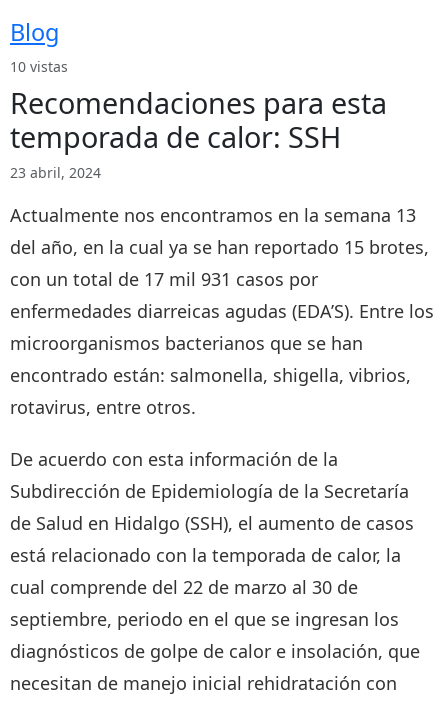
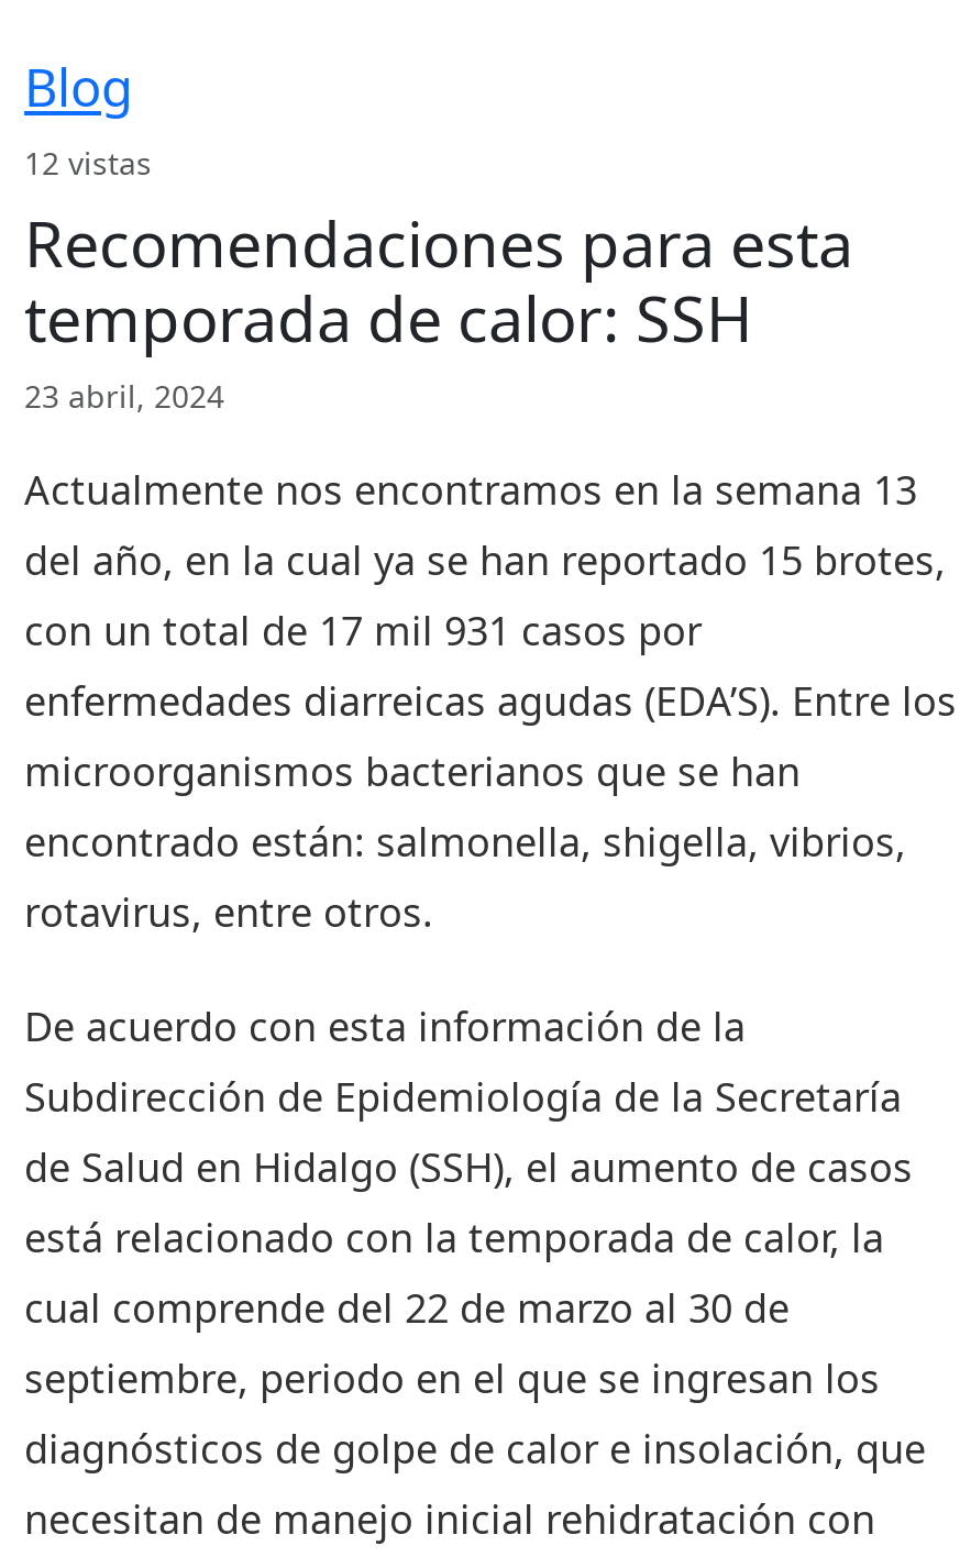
[10,57,68,76] 10 vistas -> [24,142,152,184] 12 vistas

